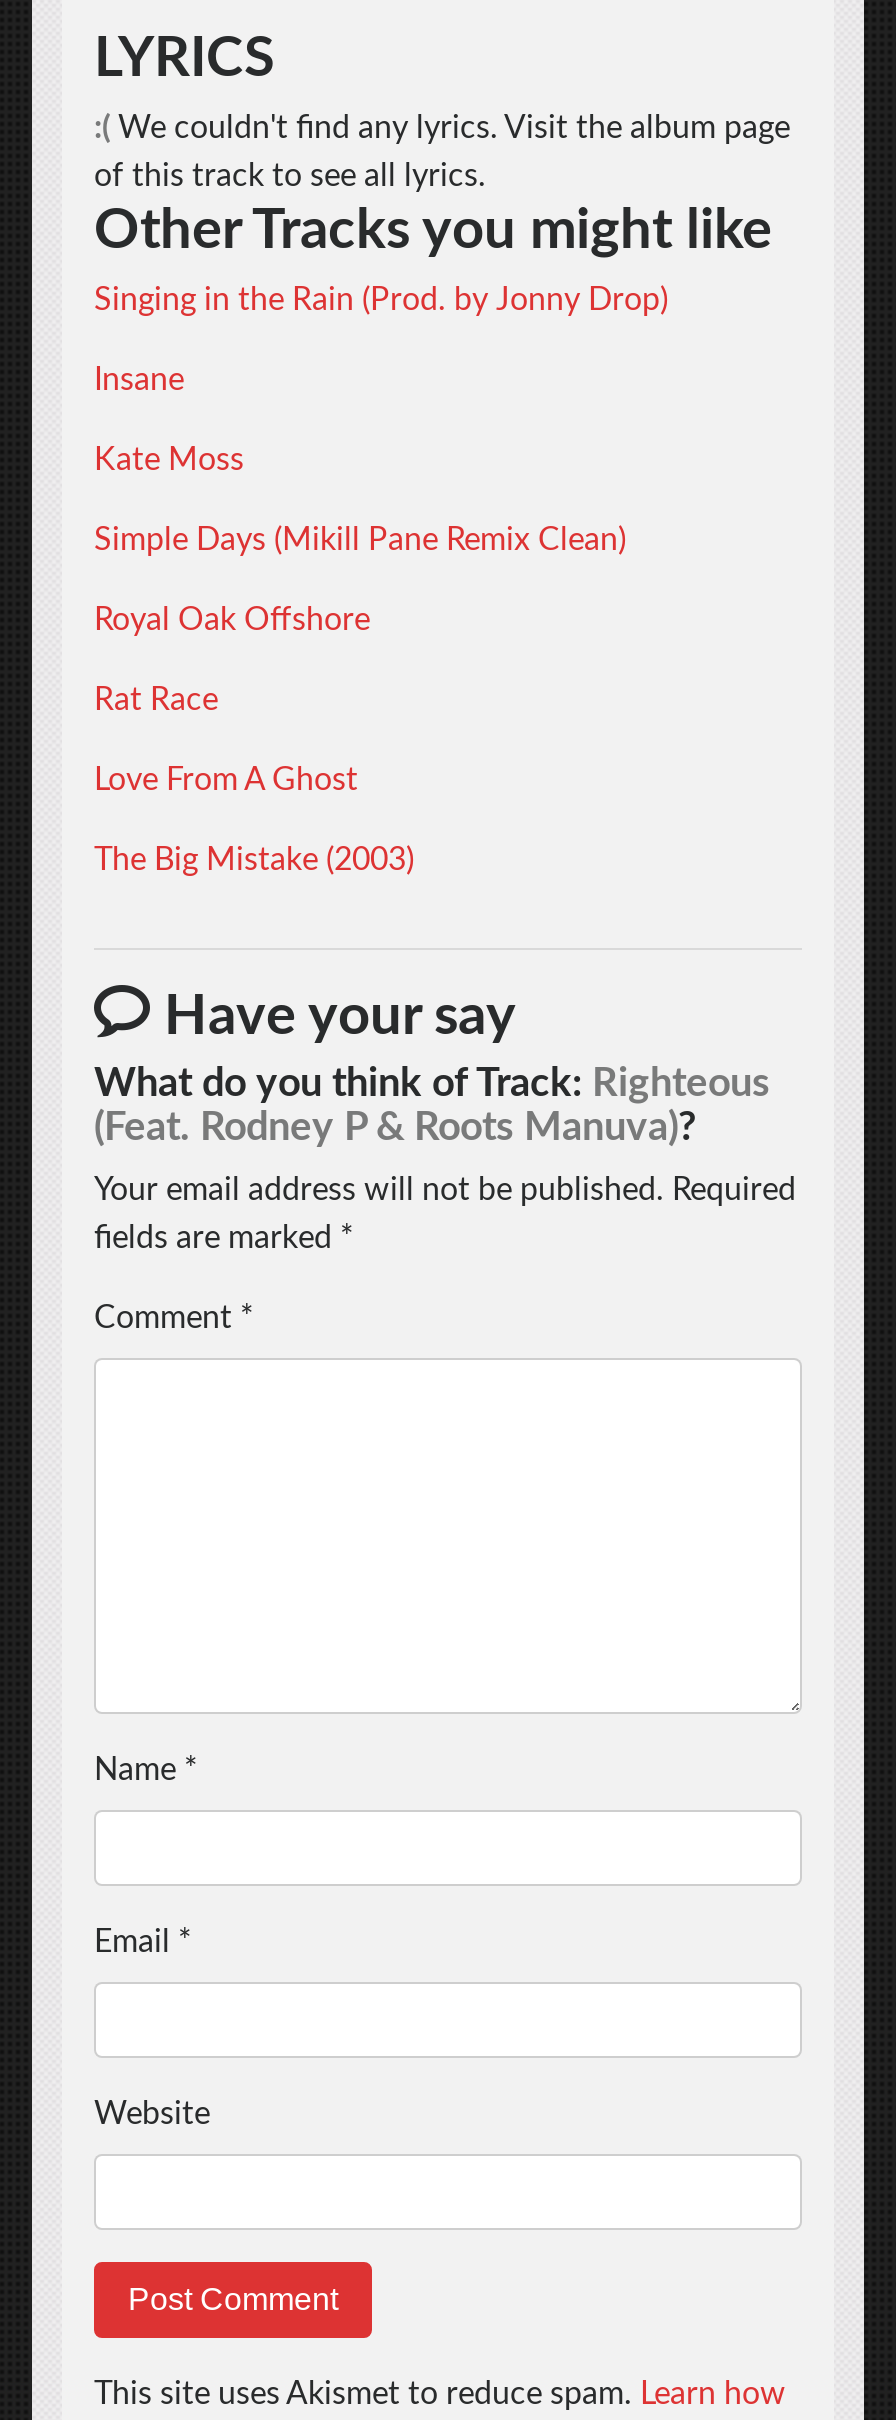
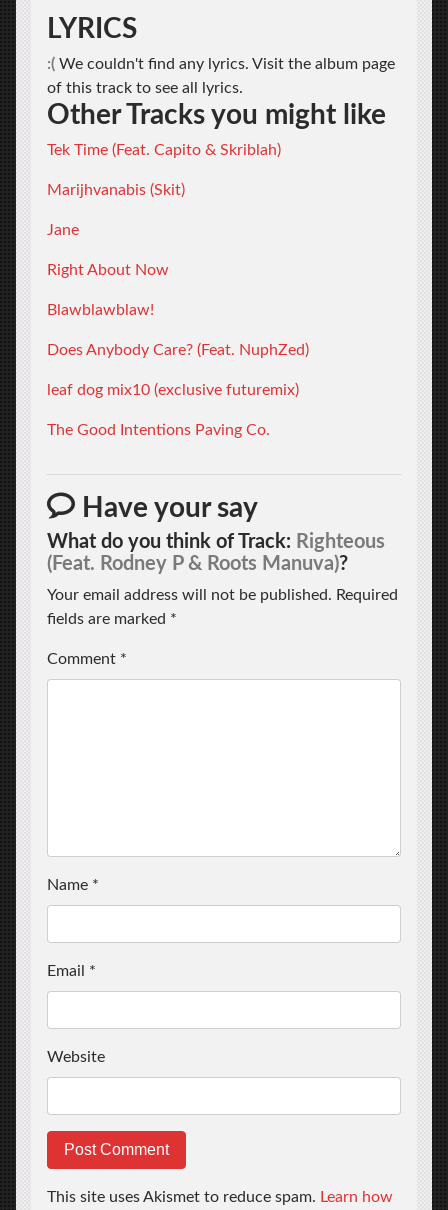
[94,283,668,315] Singing in the Rain (Prod. by Jonny Drop) -> [47,142,281,158] Tek Time (Feat. Capito & Skriblah)
[94,363,184,395] Insane -> [47,182,185,198] Marijhvanabis (Skit)
[94,443,244,475] Kate Moss -> [47,222,79,238] Jane
[94,523,626,555] Simple Days (Mikill Pane Remix Clean) -> [47,262,169,278] Right About Now
[94,603,370,635] Royal Oak Offshore -> [47,302,154,318] Blawblawblaw!
[94,683,218,715] Rat Race -> [47,342,309,358] Does Anybody Care? (Feat. NuphZed)
[94,763,358,795] Love From A Ghost -> [47,382,299,398] leaf dog mix10 (exclusive futuremix)
[94,843,414,875] The Big Mistake (2003) -> [47,422,270,438] The Good Intentions Paving Co.

